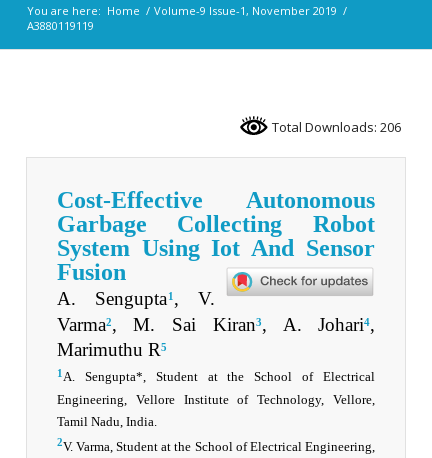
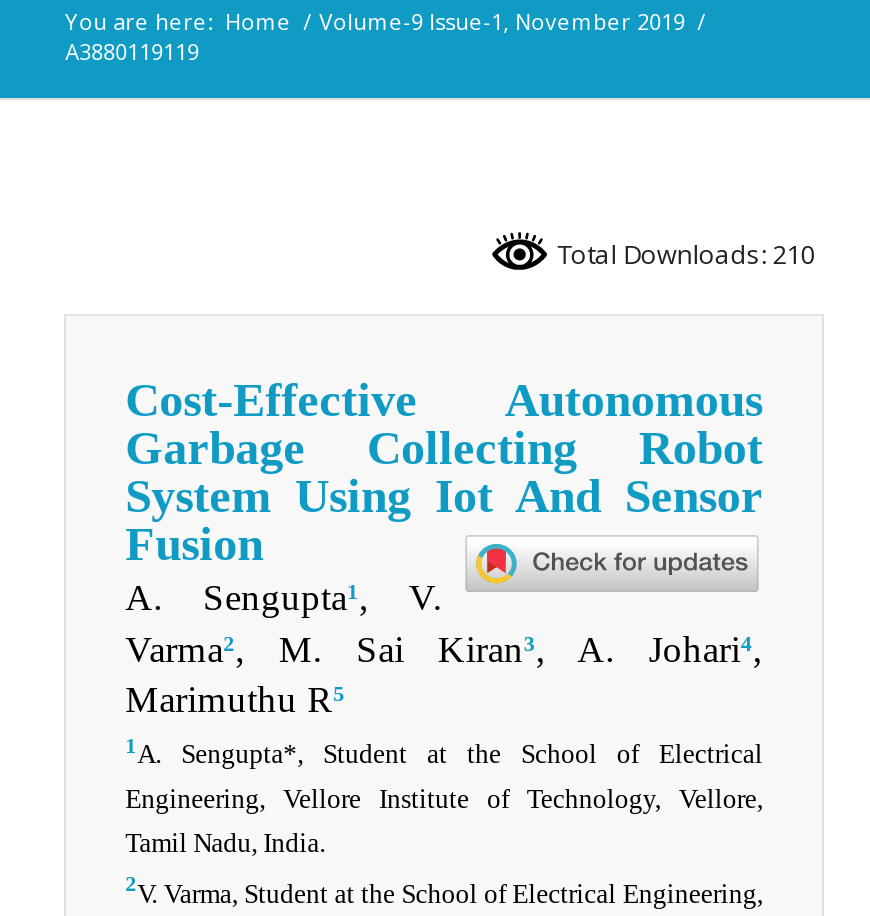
[269,118,401,136] Total Downloads: 206 -> [551,236,815,272] Total Downloads: 210

